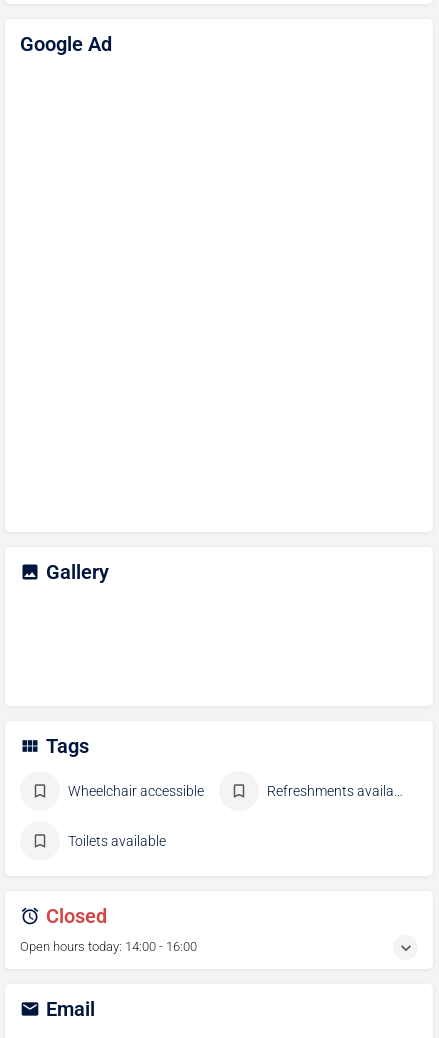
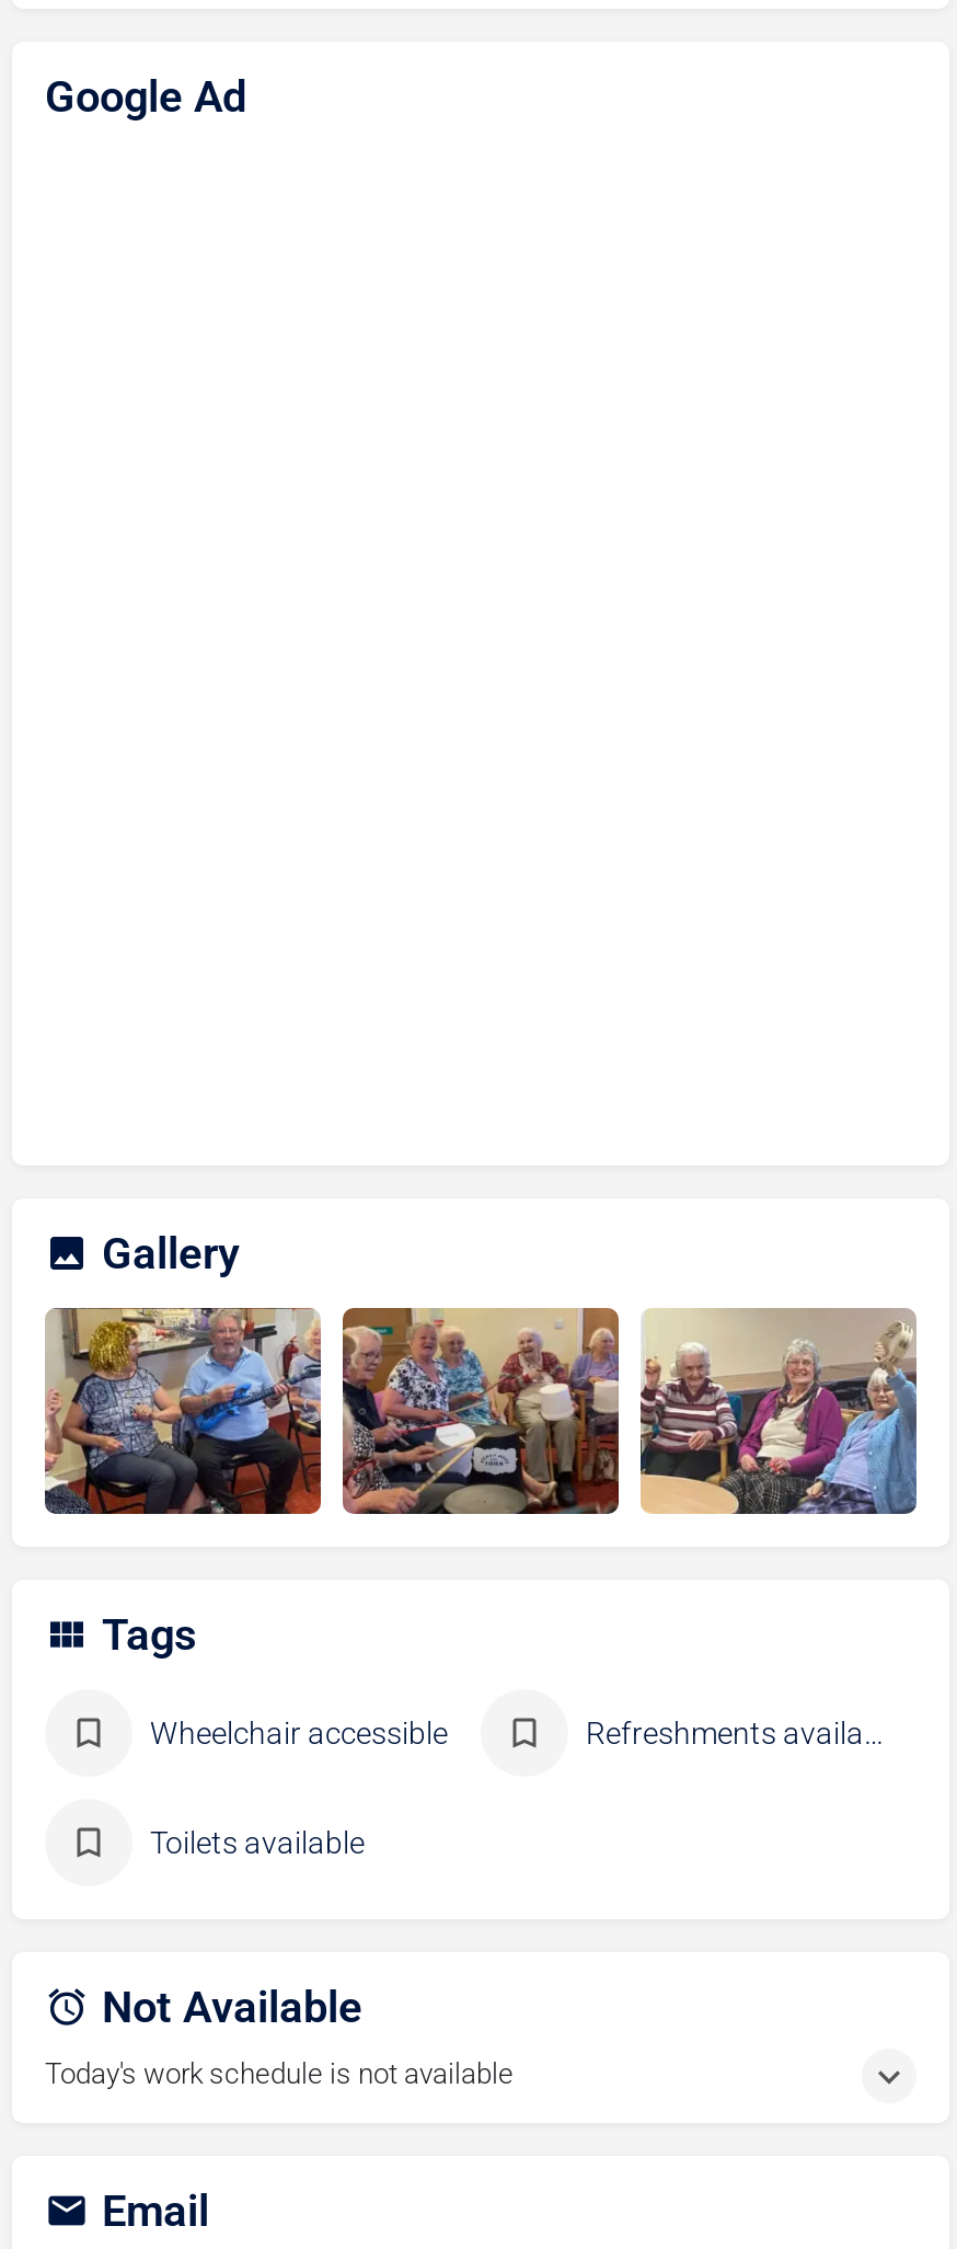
none -> [43,1306,323,1516] [image]
none -> [341,1306,621,1516] [image]
none -> [638,1306,919,1516] [image]
[46,904,107,928] Closed -> [102,1981,362,2034] Not Available
[20,939,197,954] Open hours today: 14:00 - 16:00 -> [45,2058,514,2091] Today's work schedule is not available

